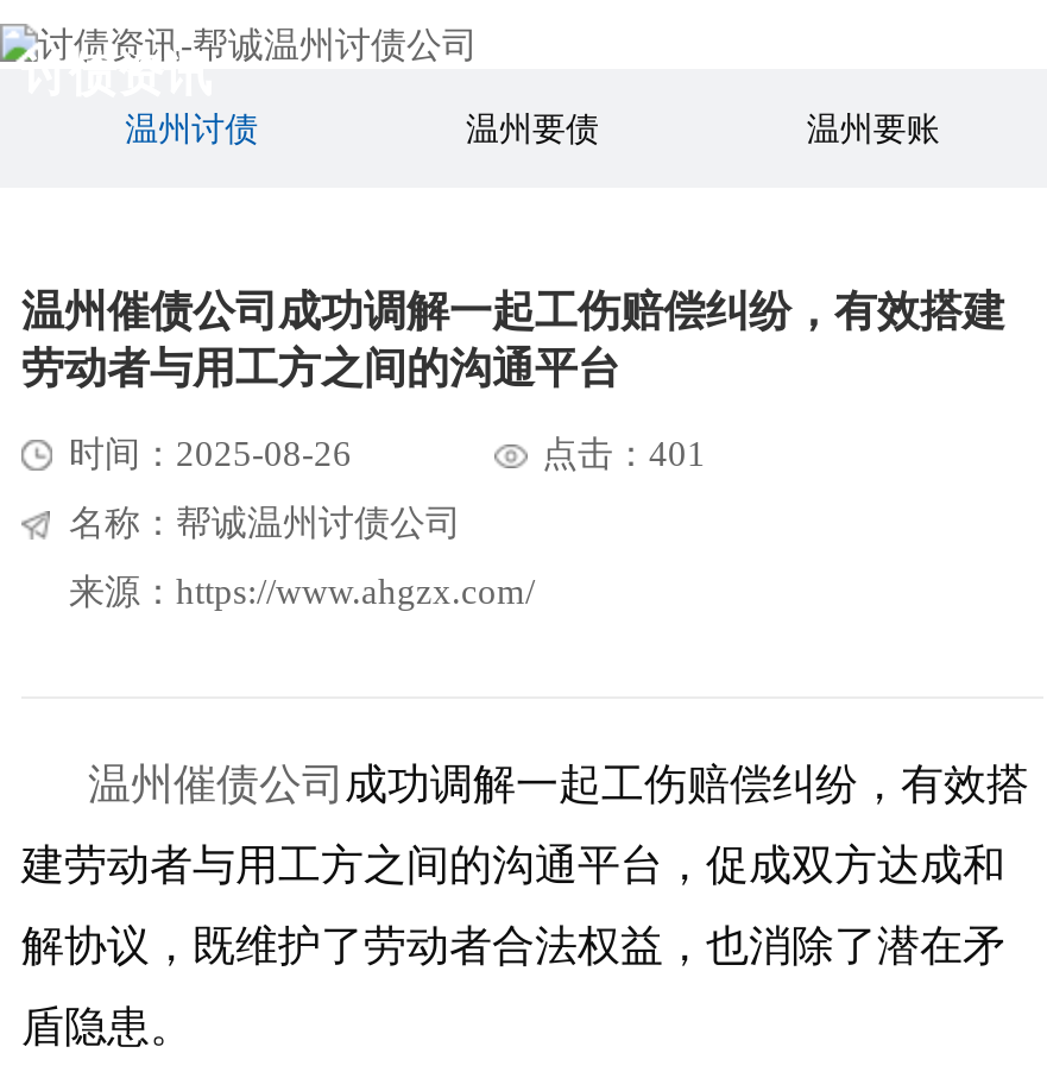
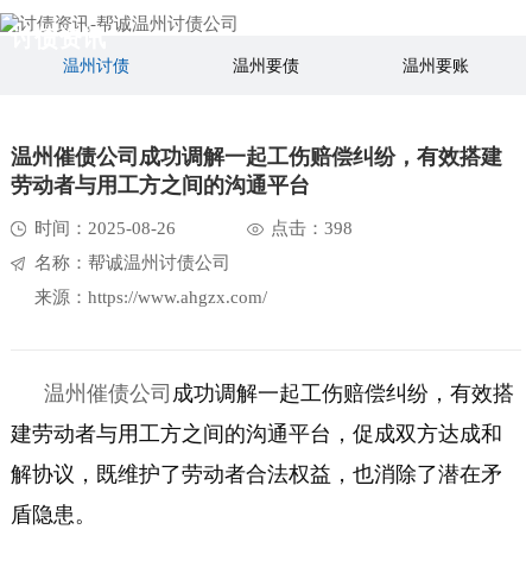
[542,435,706,473] 点击：401 -> [271,219,353,238] 点击：398

